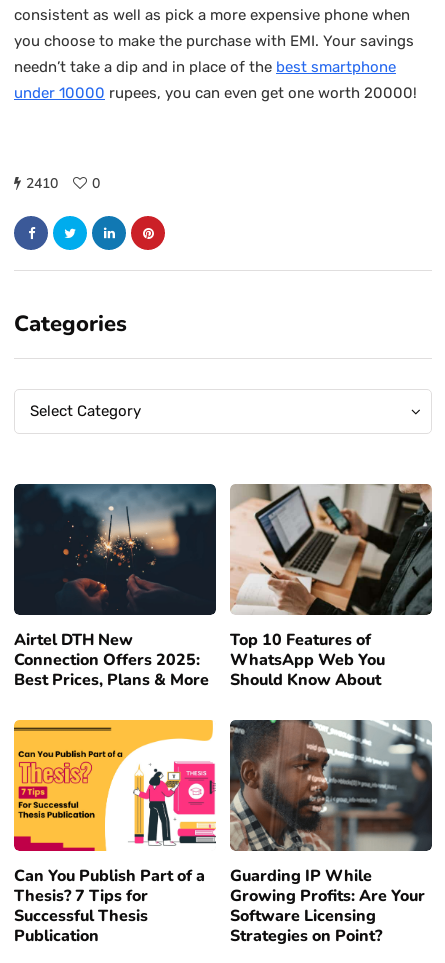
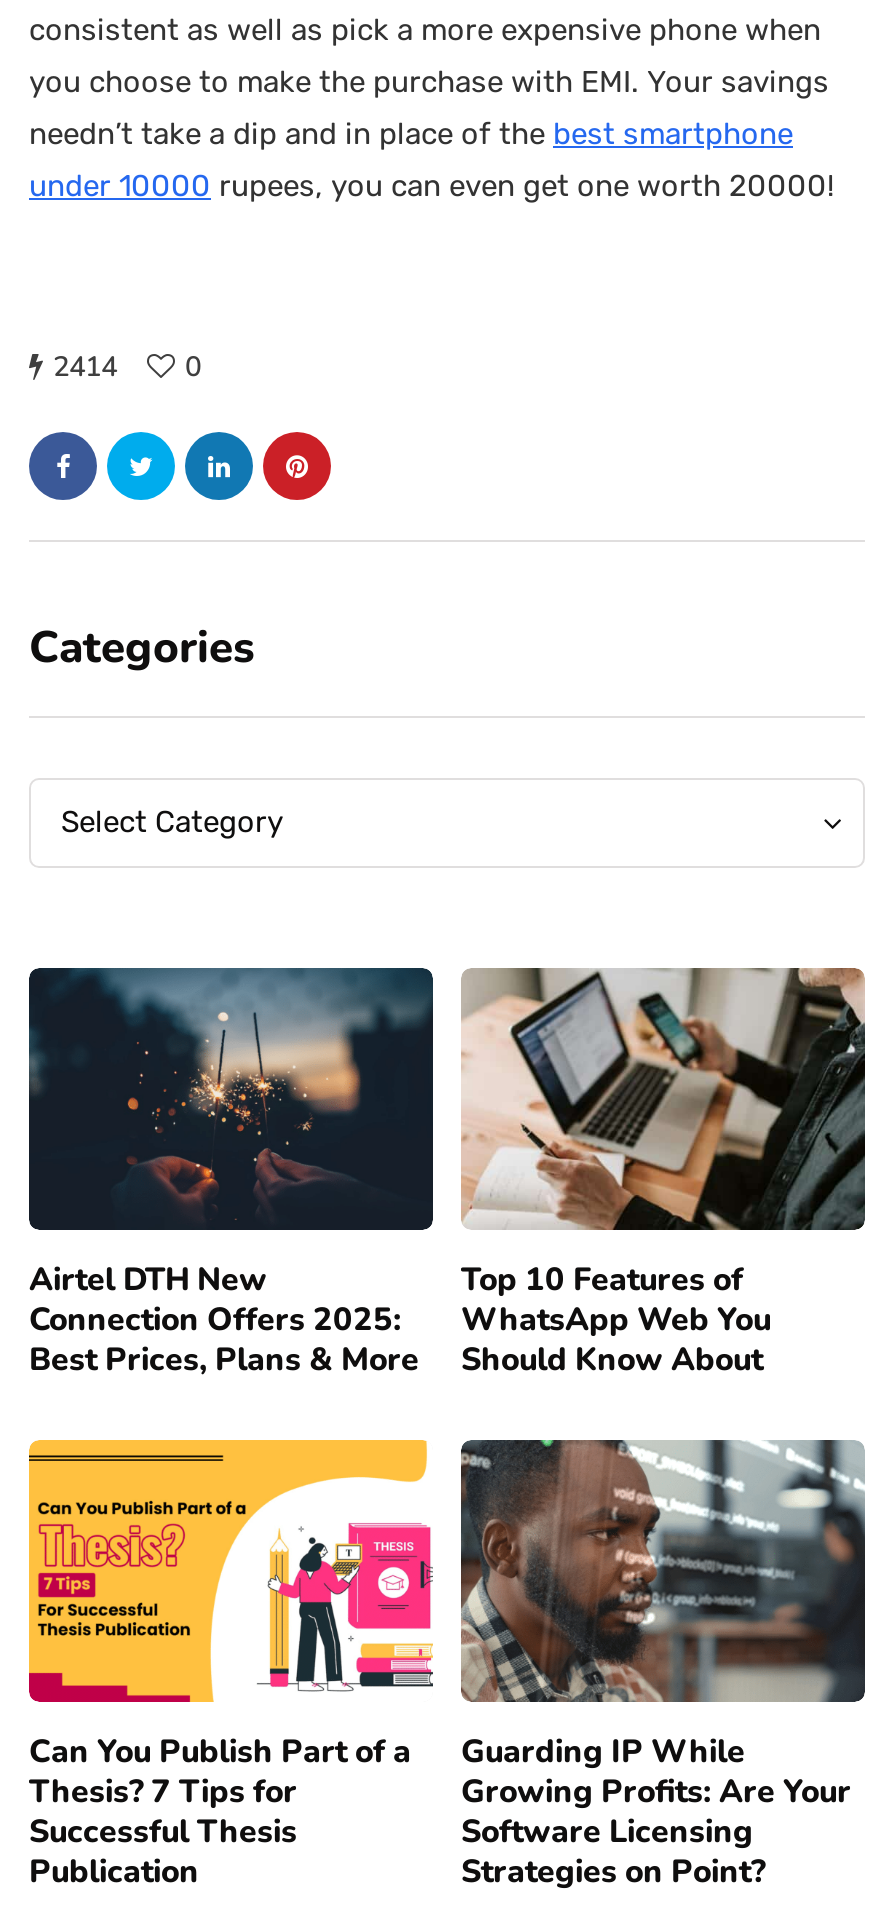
[26,174,100,193] 2410 0 -> [53,348,201,386] 2414 0

